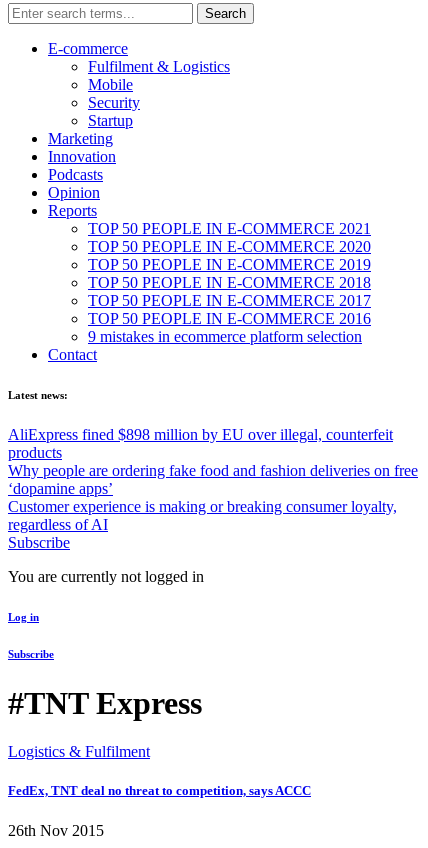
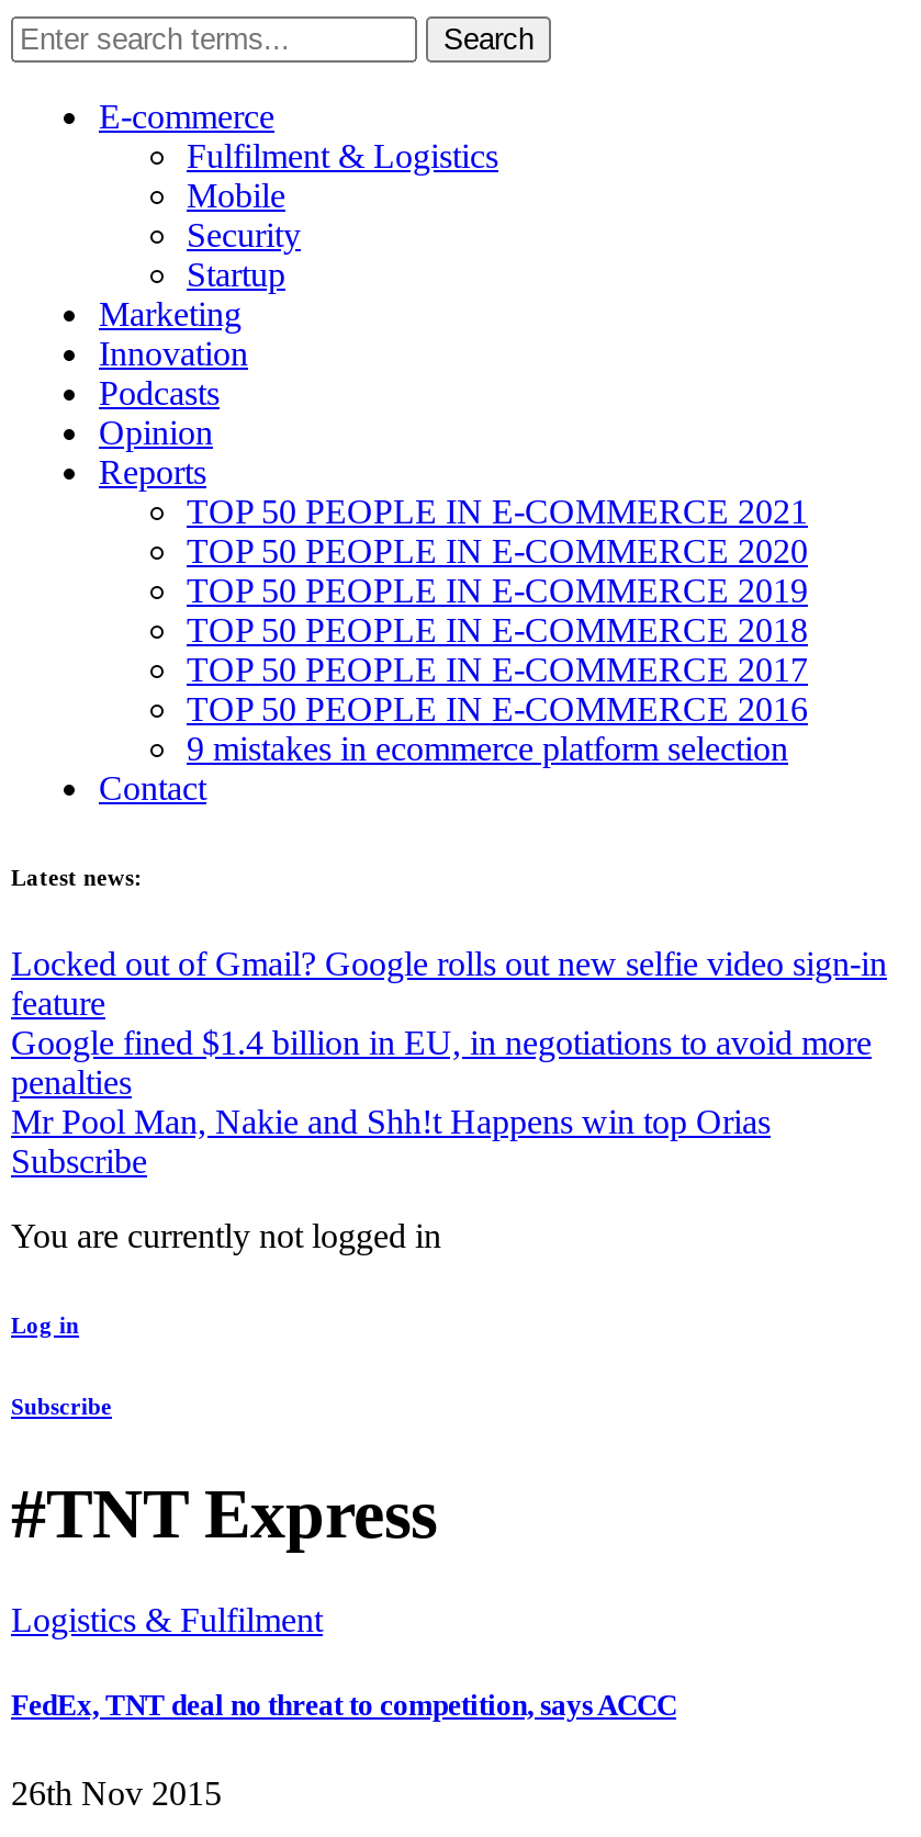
[8,426,418,533] AliExpress fined $898 million by EU over illegal, counterfeit | products | Why people are ordering fake food and fashion deliveries on free | ‘dopamine apps’ | Customer experience is making or breaking consumer loyalty, | regardless of AI -> [11,945,887,1140] Locked out of Gmail? Google rolls out new selfie video sign-in | feature | Google fined $1.4 billion in EU, in negotiations to avoid more | penalties | Mr Pool Man, Nakie and Shh!t Happens win top Orias

